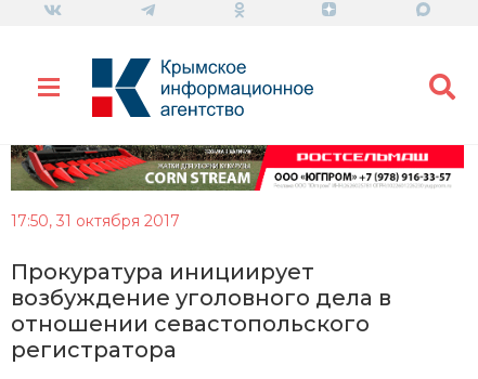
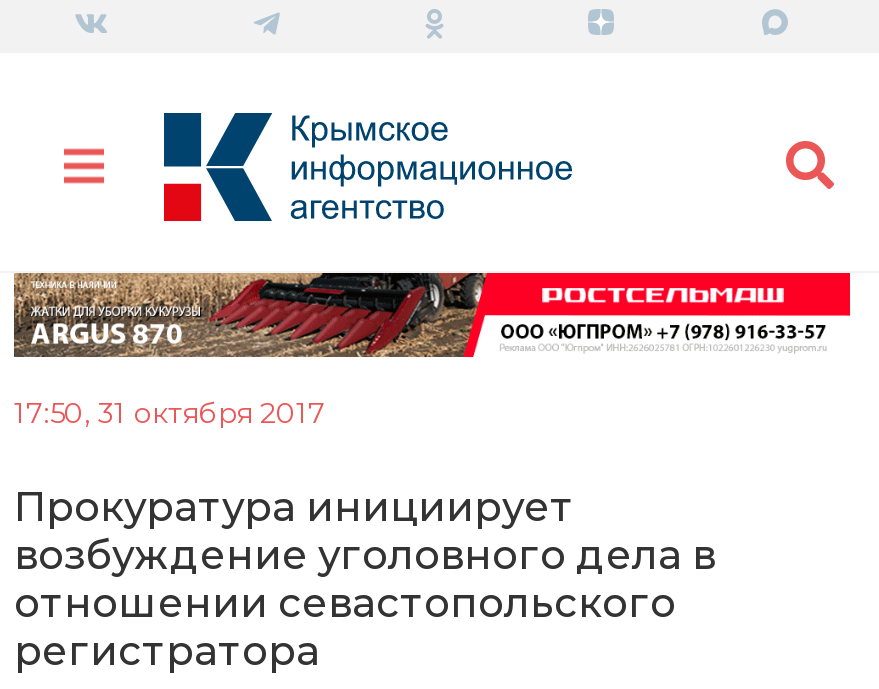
[10,144,266,191] [image] -> [12,271,486,357] [image]

